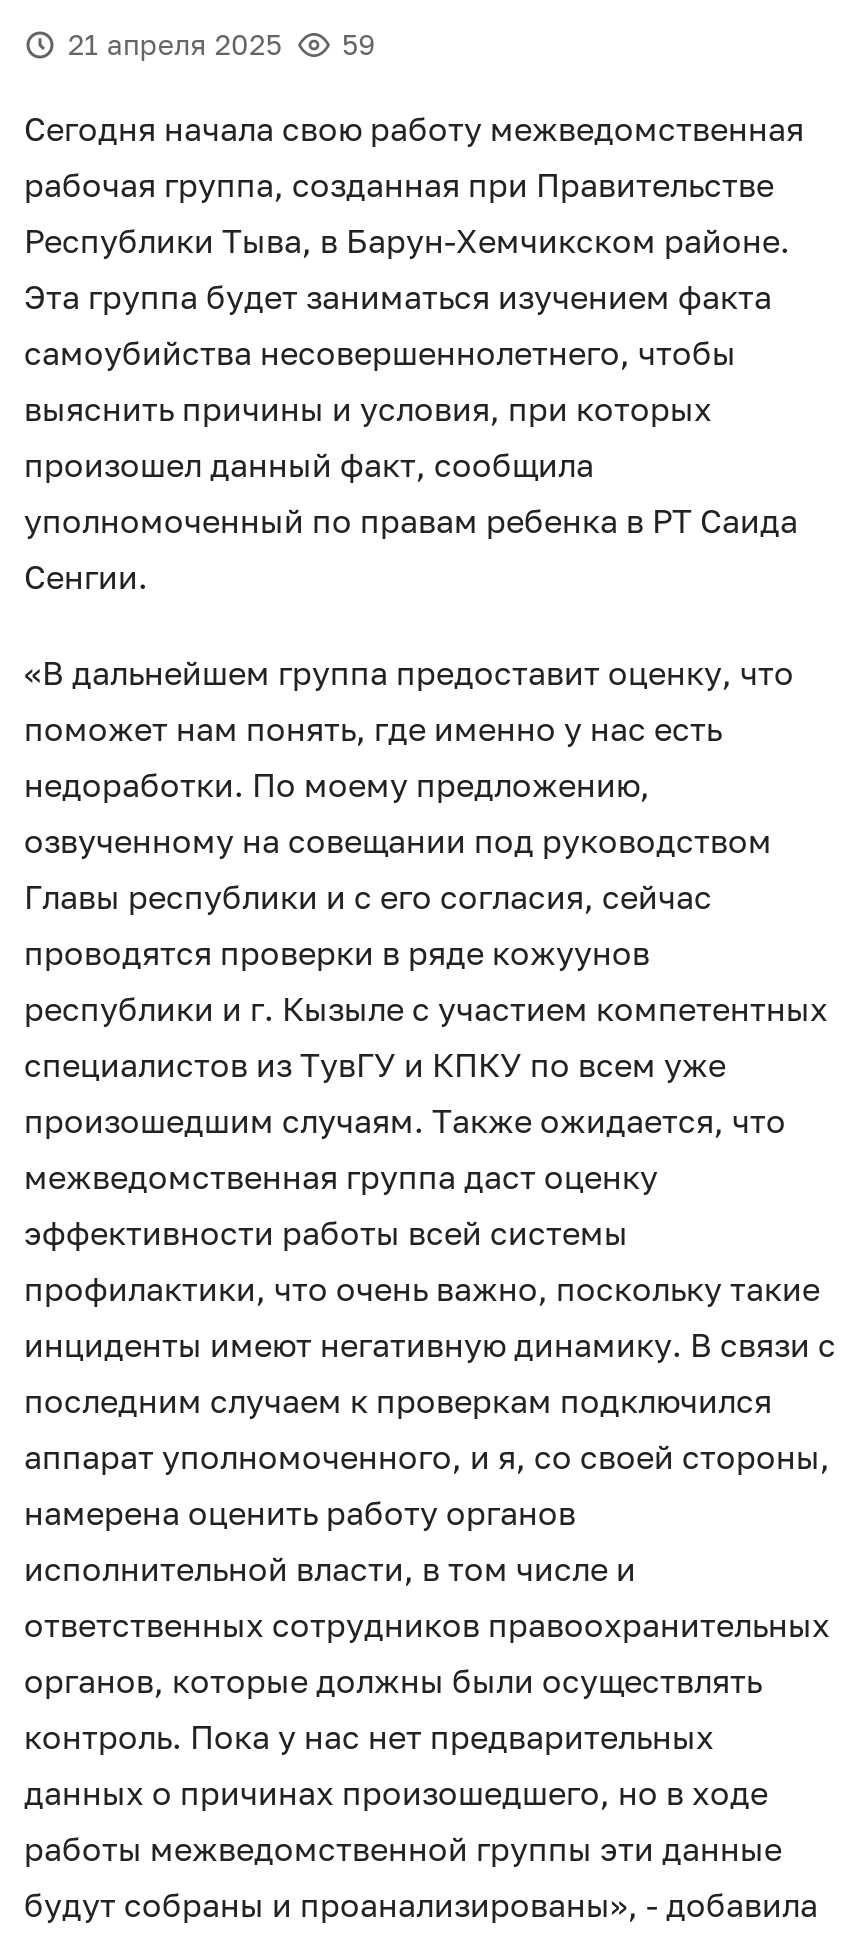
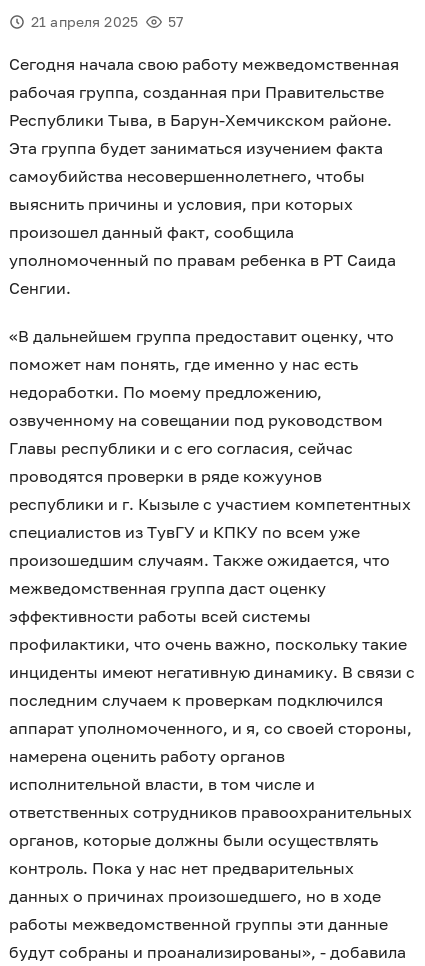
[68,27,374,61] 21 апреля 2025 59 -> [31,13,183,30] 21 апреля 2025 57

